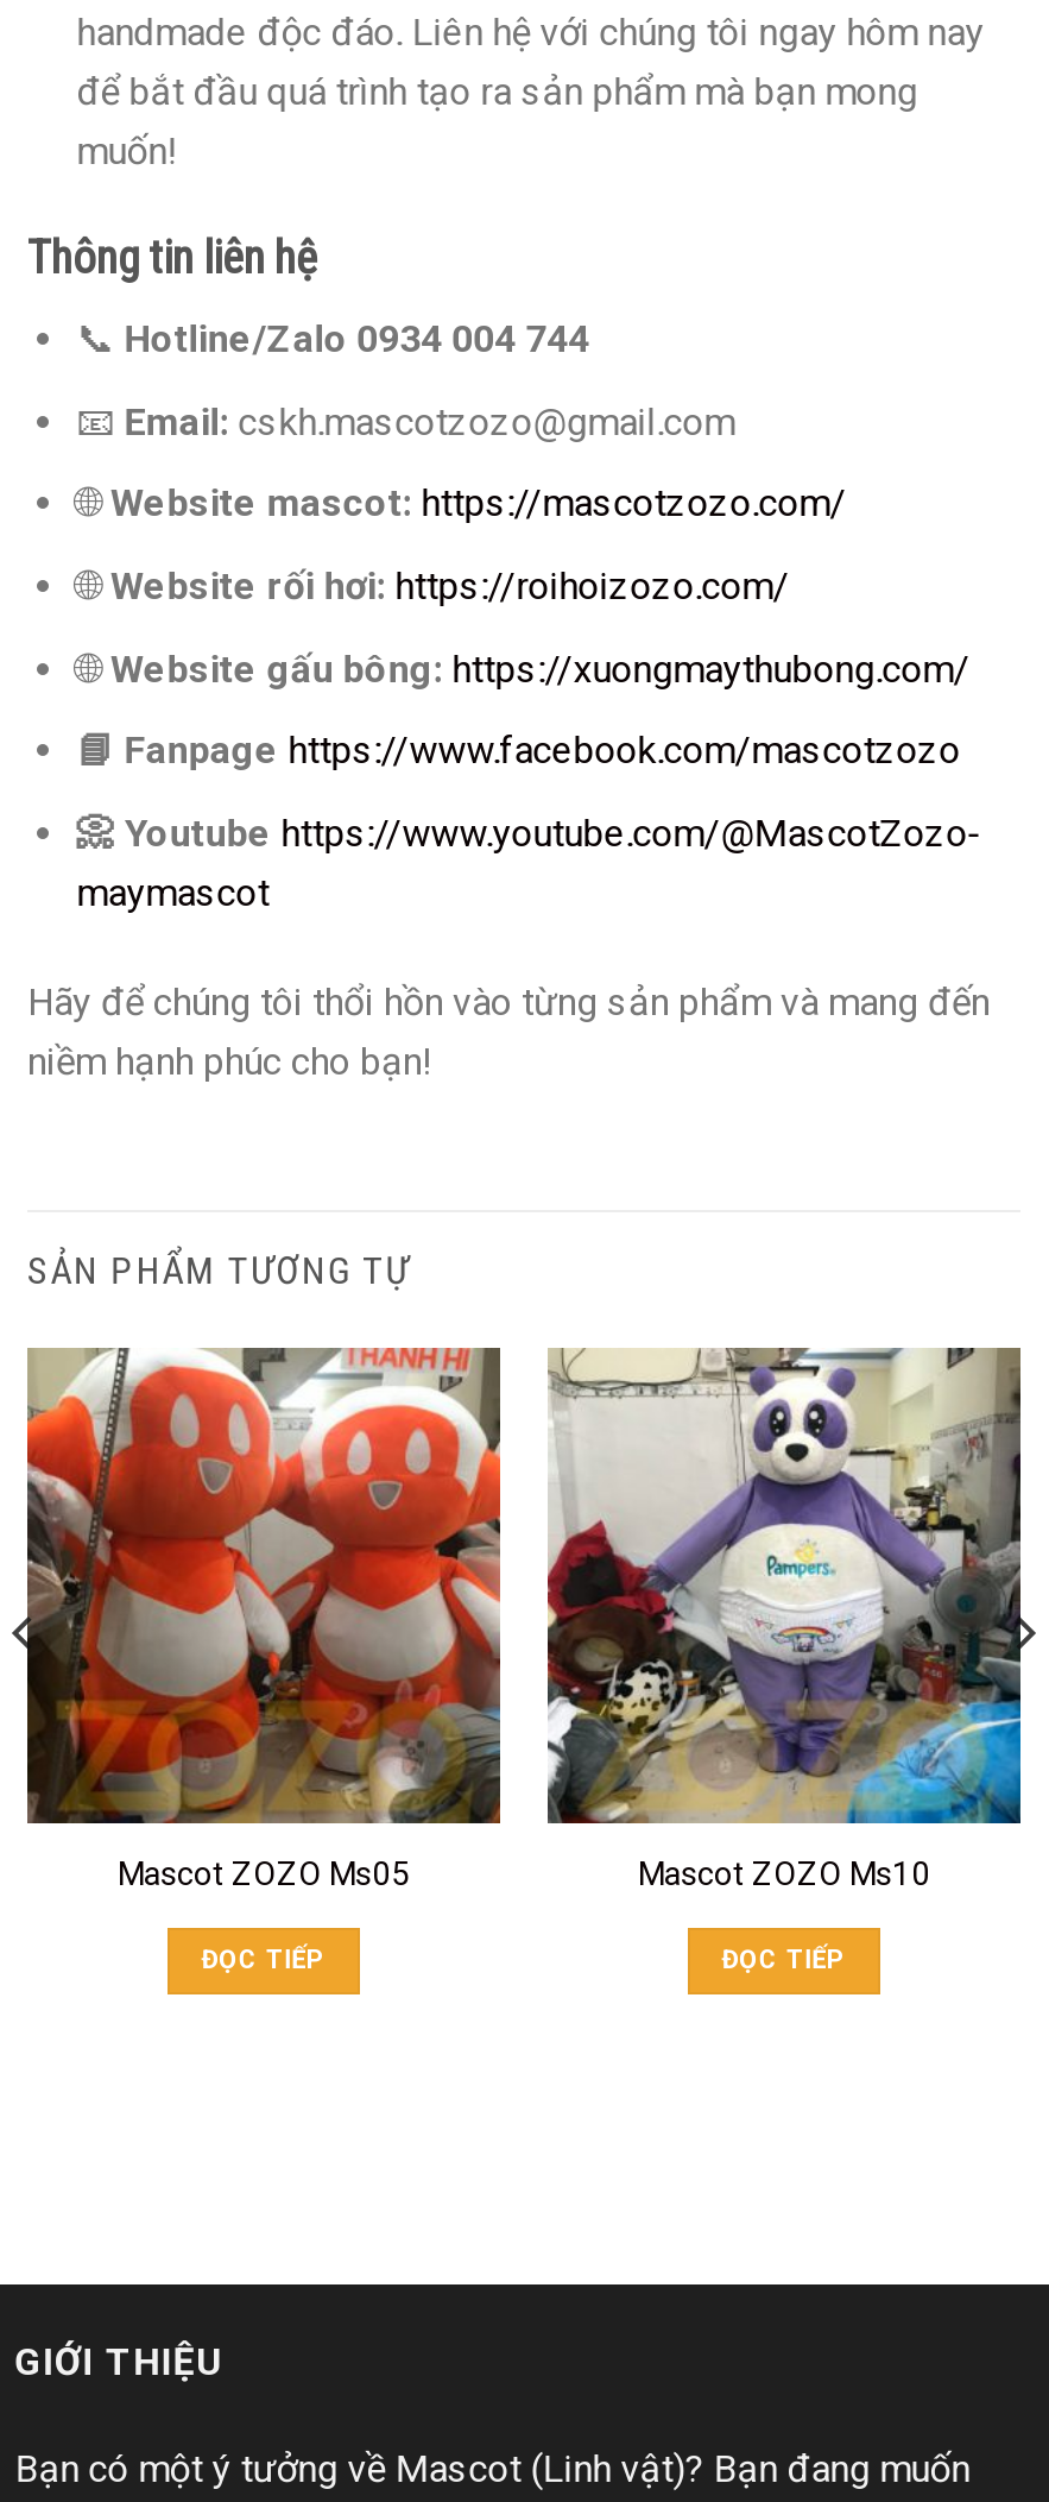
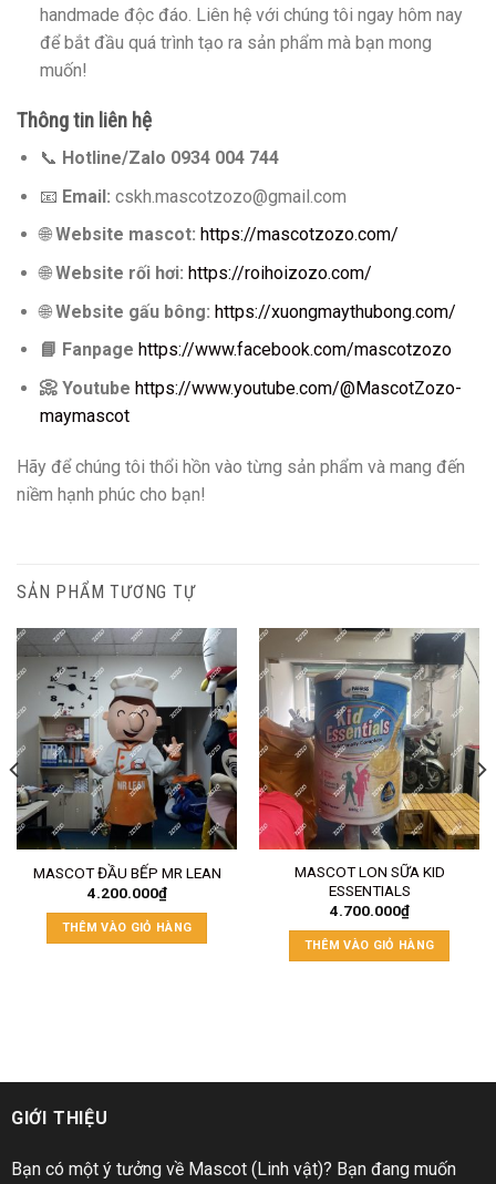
[11,1345,503,1892] [image] | Mascot ZOZO Ms05 -> [9,627,238,902] [image] | MASCOT ĐẦU BẾP MR LEAN | 4.200.000₫
[545,1345,1037,1892] [image] | Mascot ZOZO Ms10 -> [258,627,487,920] [image] | MASCOT LON SỮA KID | ESSENTIALS | 4.700.000₫
[201,1944,326,1975] ĐỌC TIẾP -> [62,920,192,935] THÊM VÀO GIỎ HÀNG
[722,1944,847,1975] ĐỌC TIẾP -> [304,938,434,953] THÊM VÀO GIỎ HÀNG

